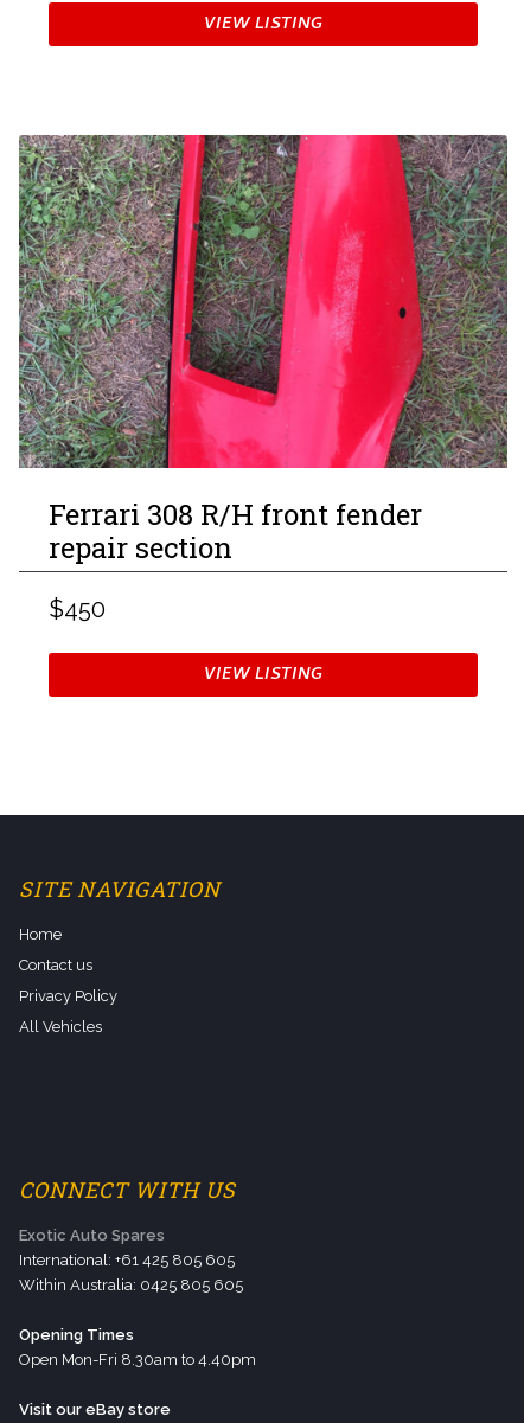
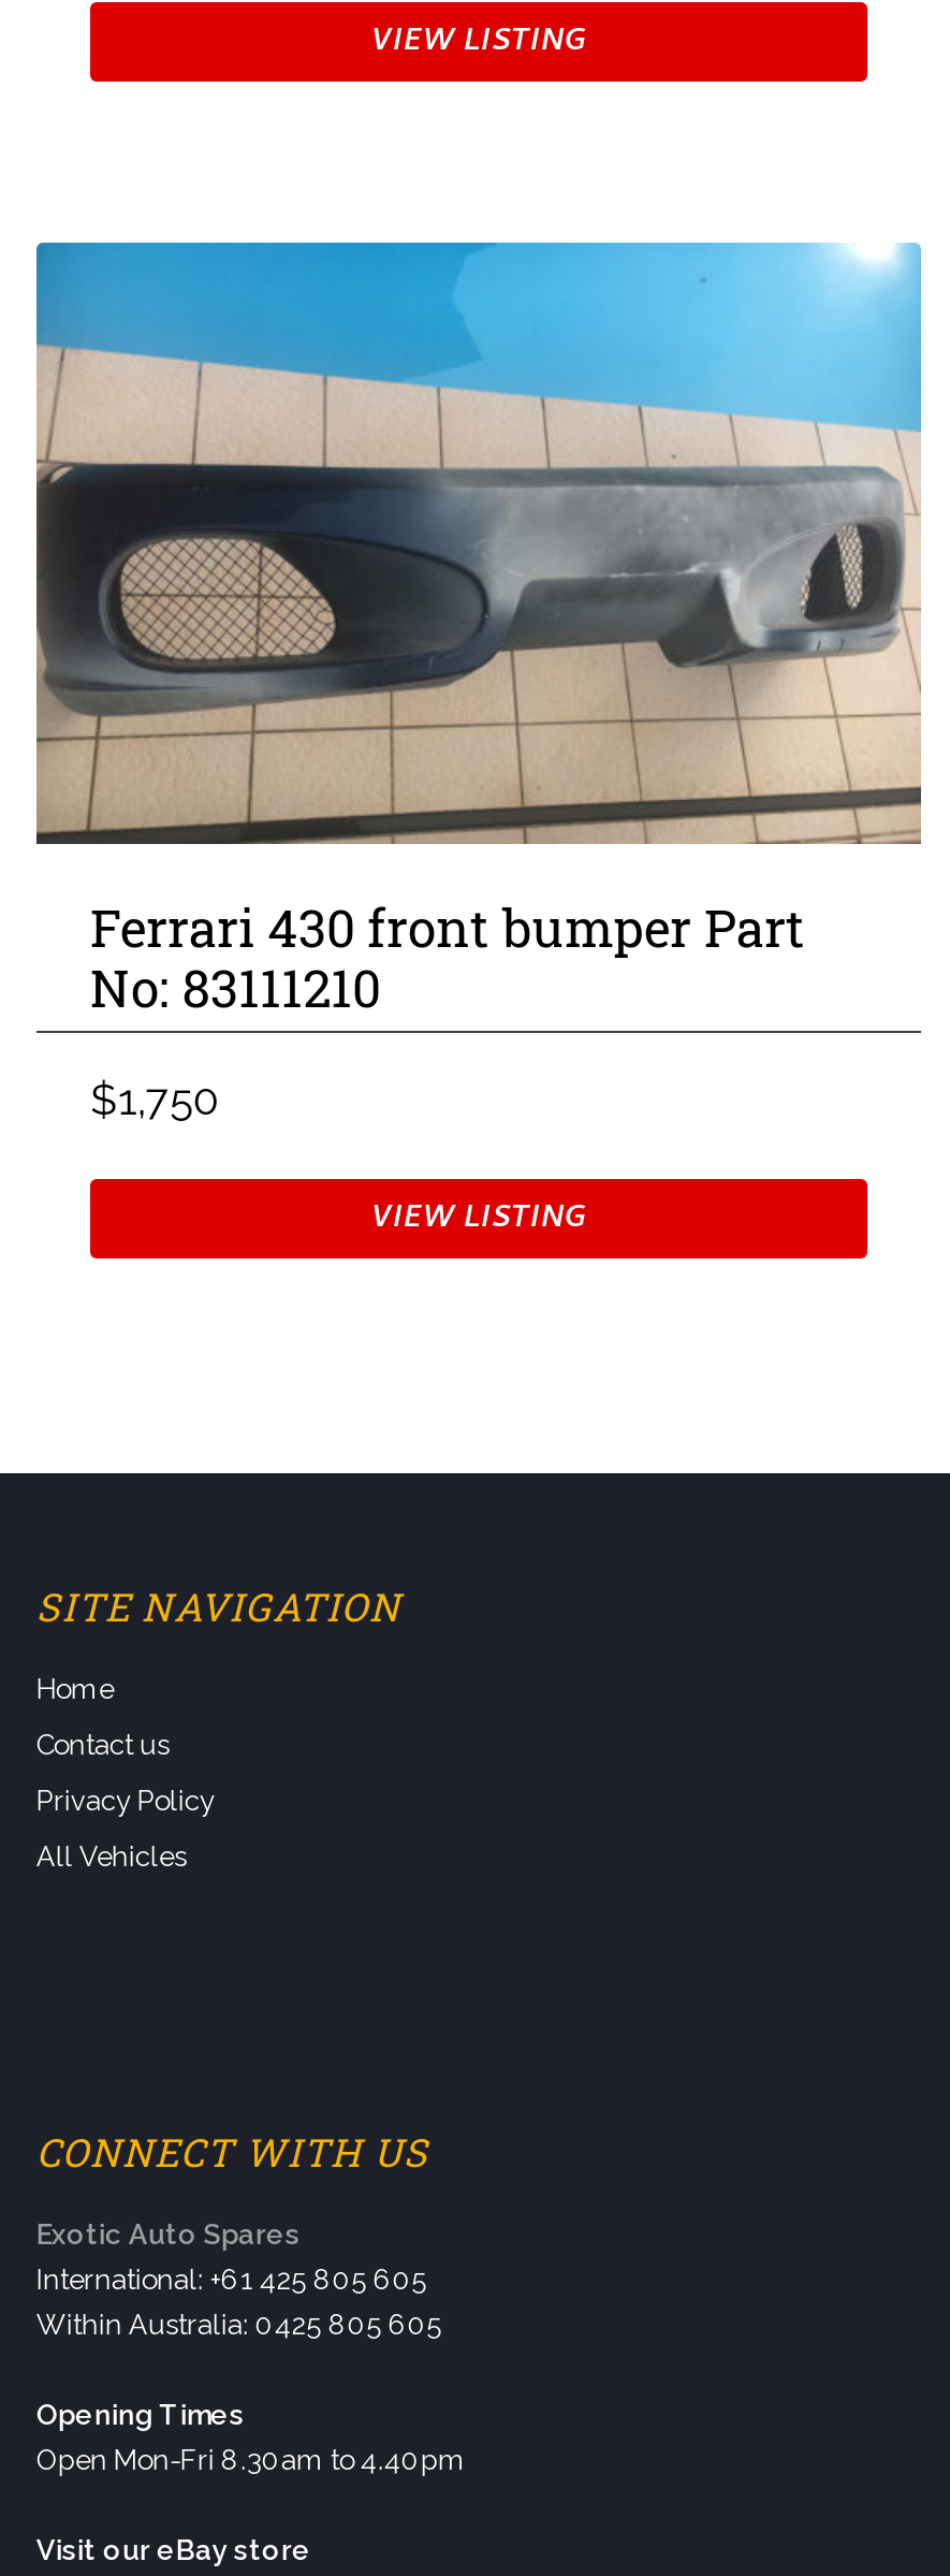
[19,134,509,566] [image] | Ferrari 308 R/H front fender | repair section -> [36,239,923,1022] [image] | Ferrari 430 front bumper Part | No: 83111210
[48,594,105,623] $450 -> [90,1074,219,1125] $1,750

